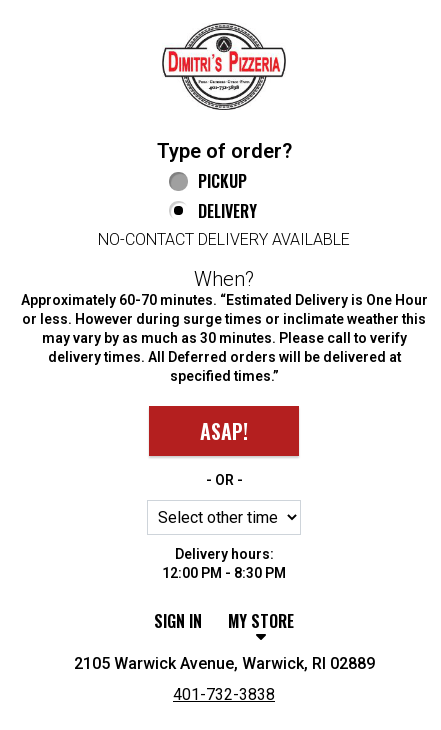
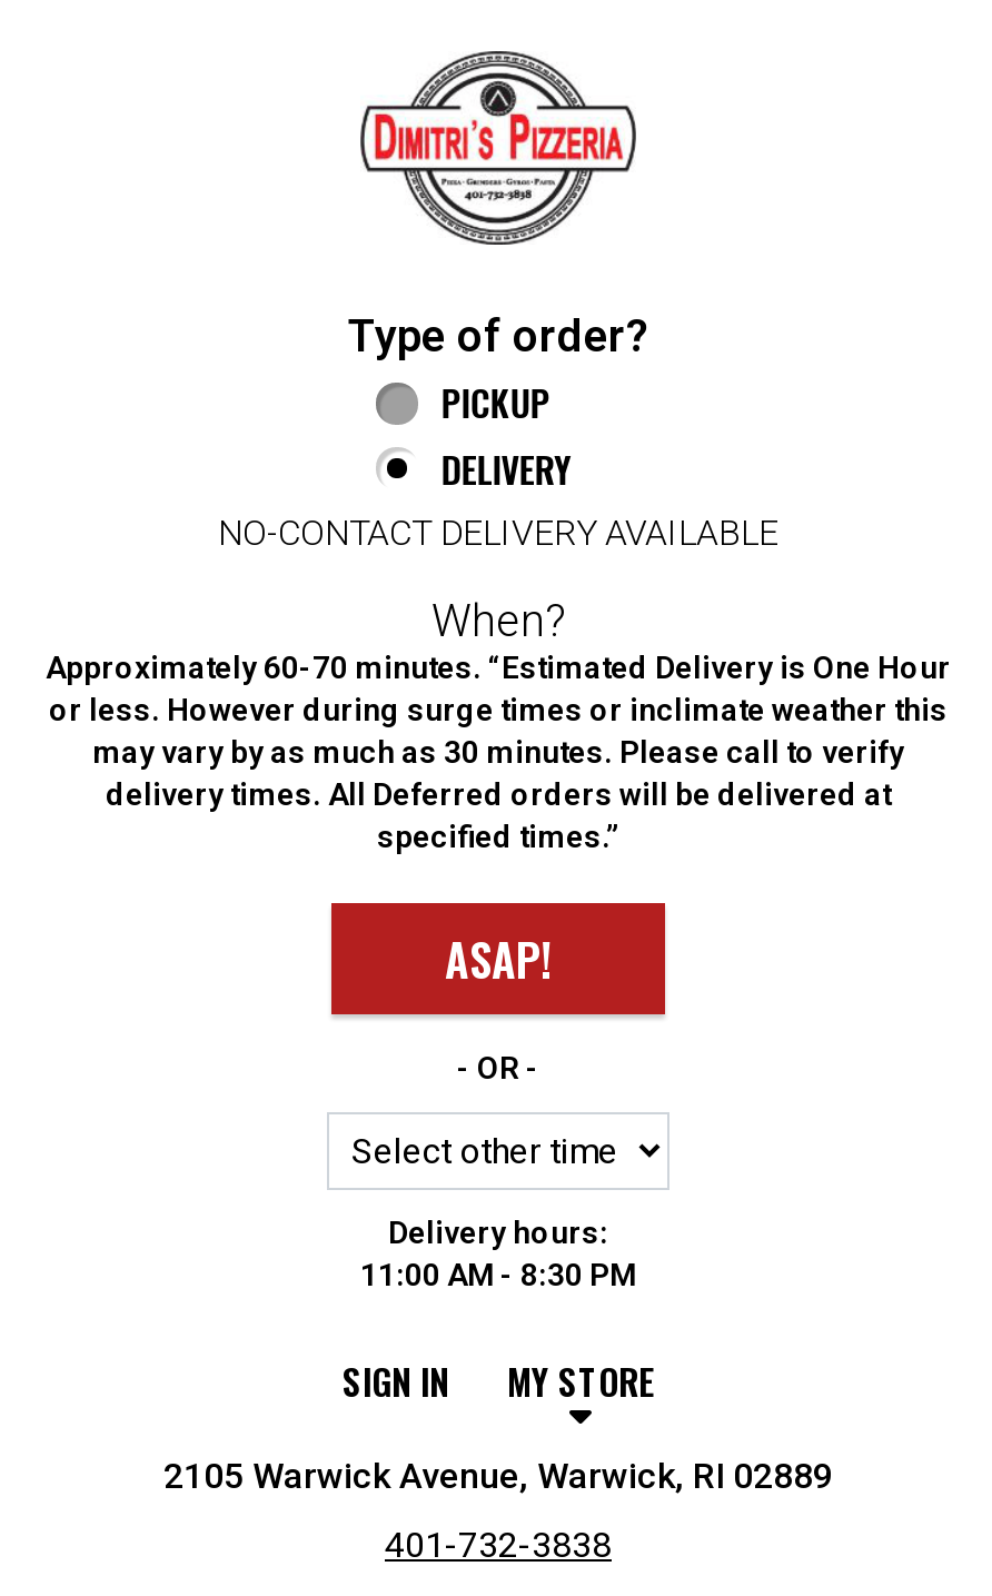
[162,565,286,581] 12:00 PM - 8:30 PM -> [360,1257,636,1292] 11:00 AM - 8:30 PM

